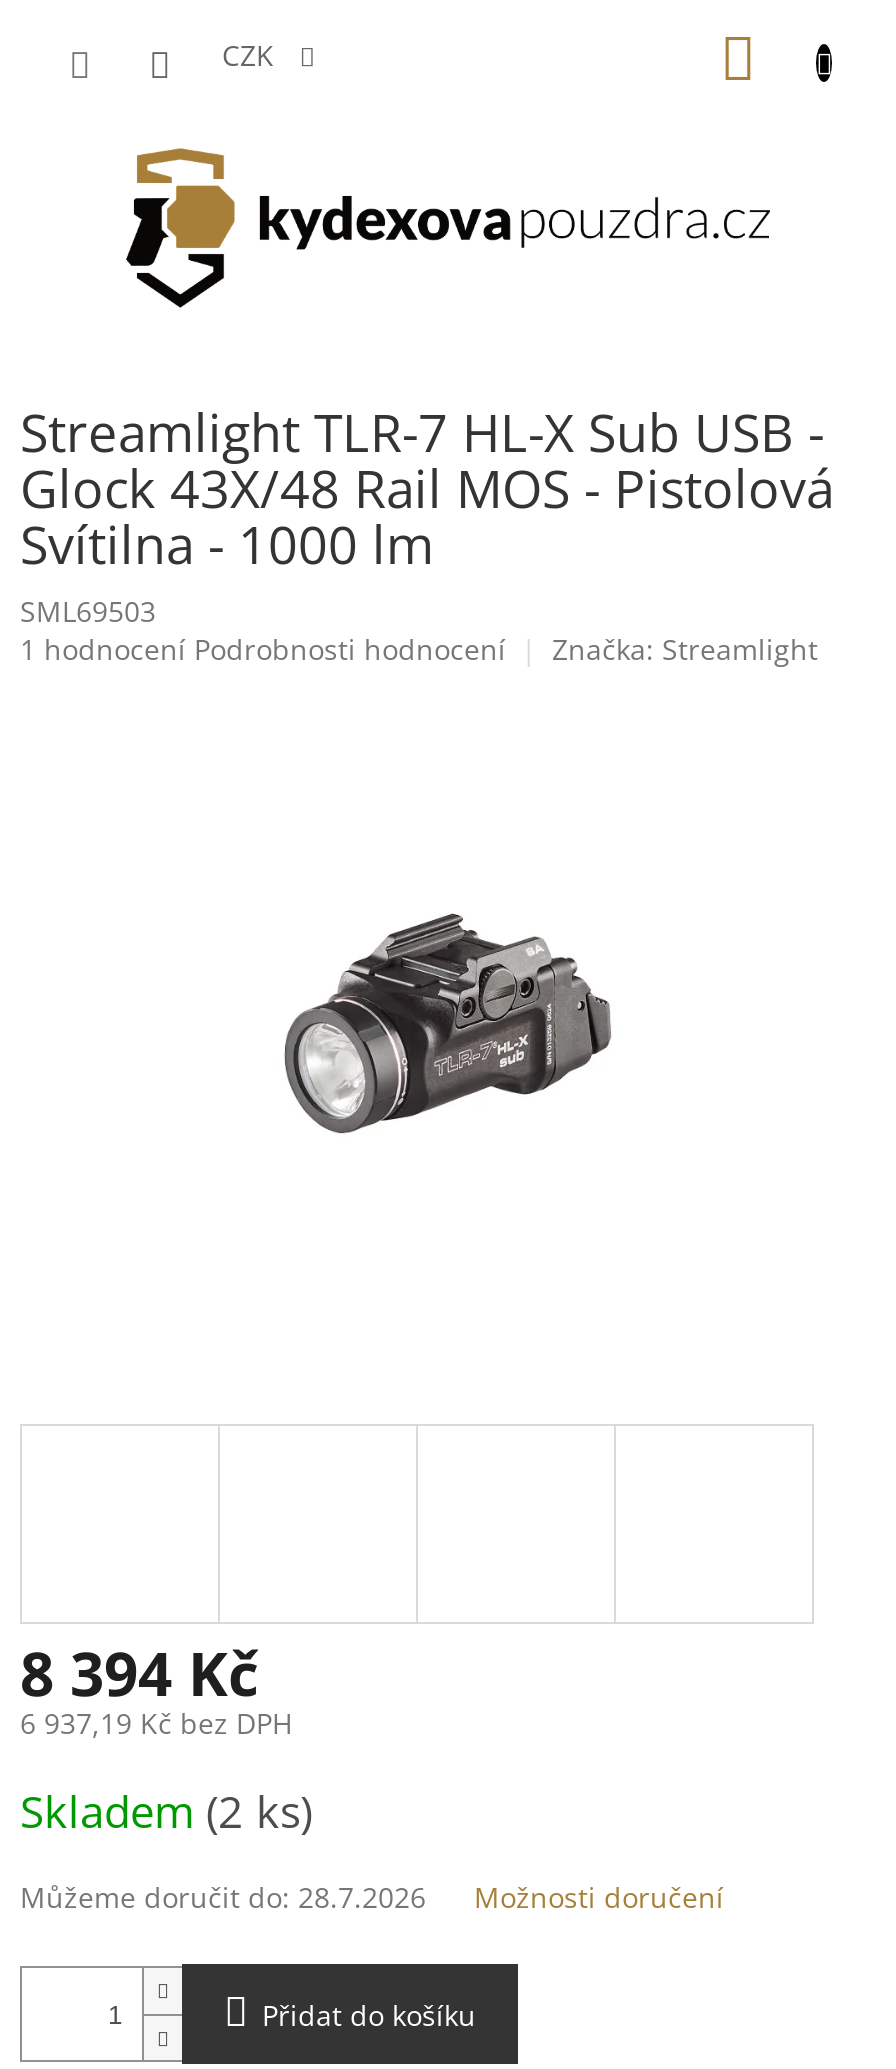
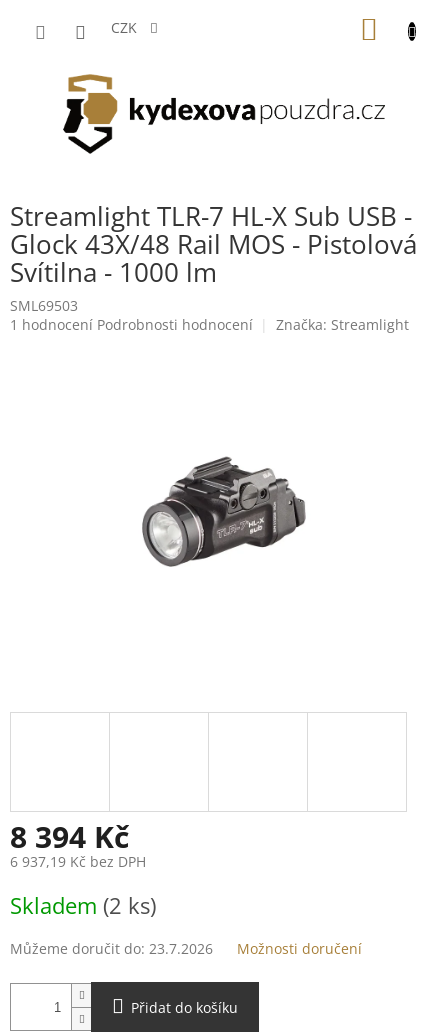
[20,1879,426,1917] Můžeme doručit do: 28.7.2026 -> [10,939,213,958] Můžeme doručit do: 23.7.2026

